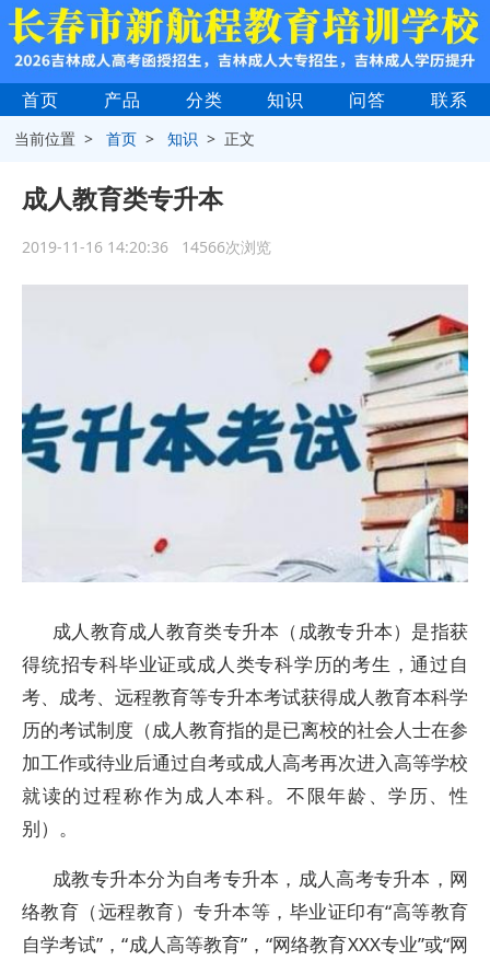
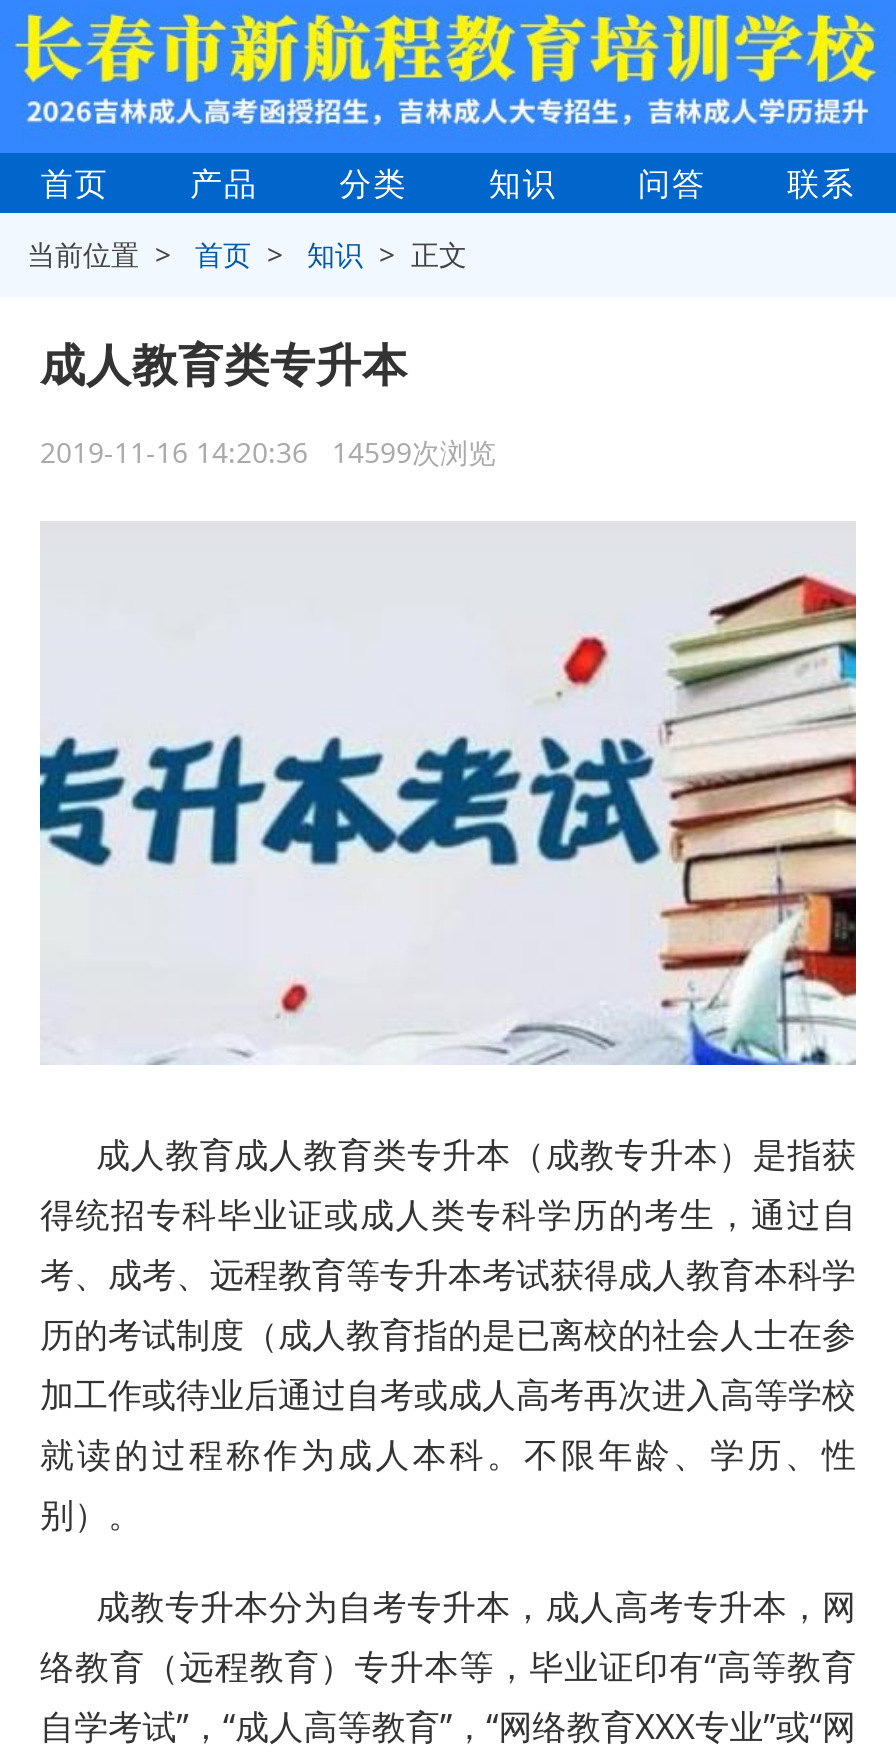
[22,236,271,257] 2019-11-16 14:20:36 14566次浏览 -> [40,433,496,471] 2019-11-16 14:20:36 14599次浏览

